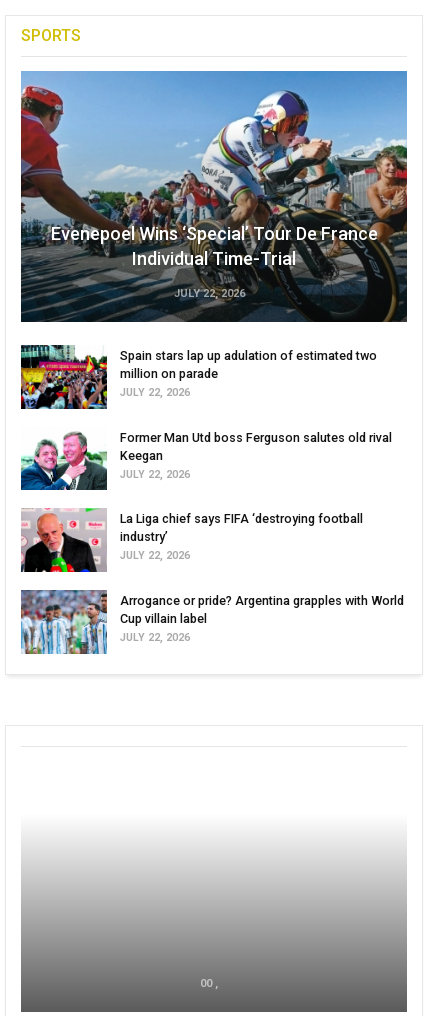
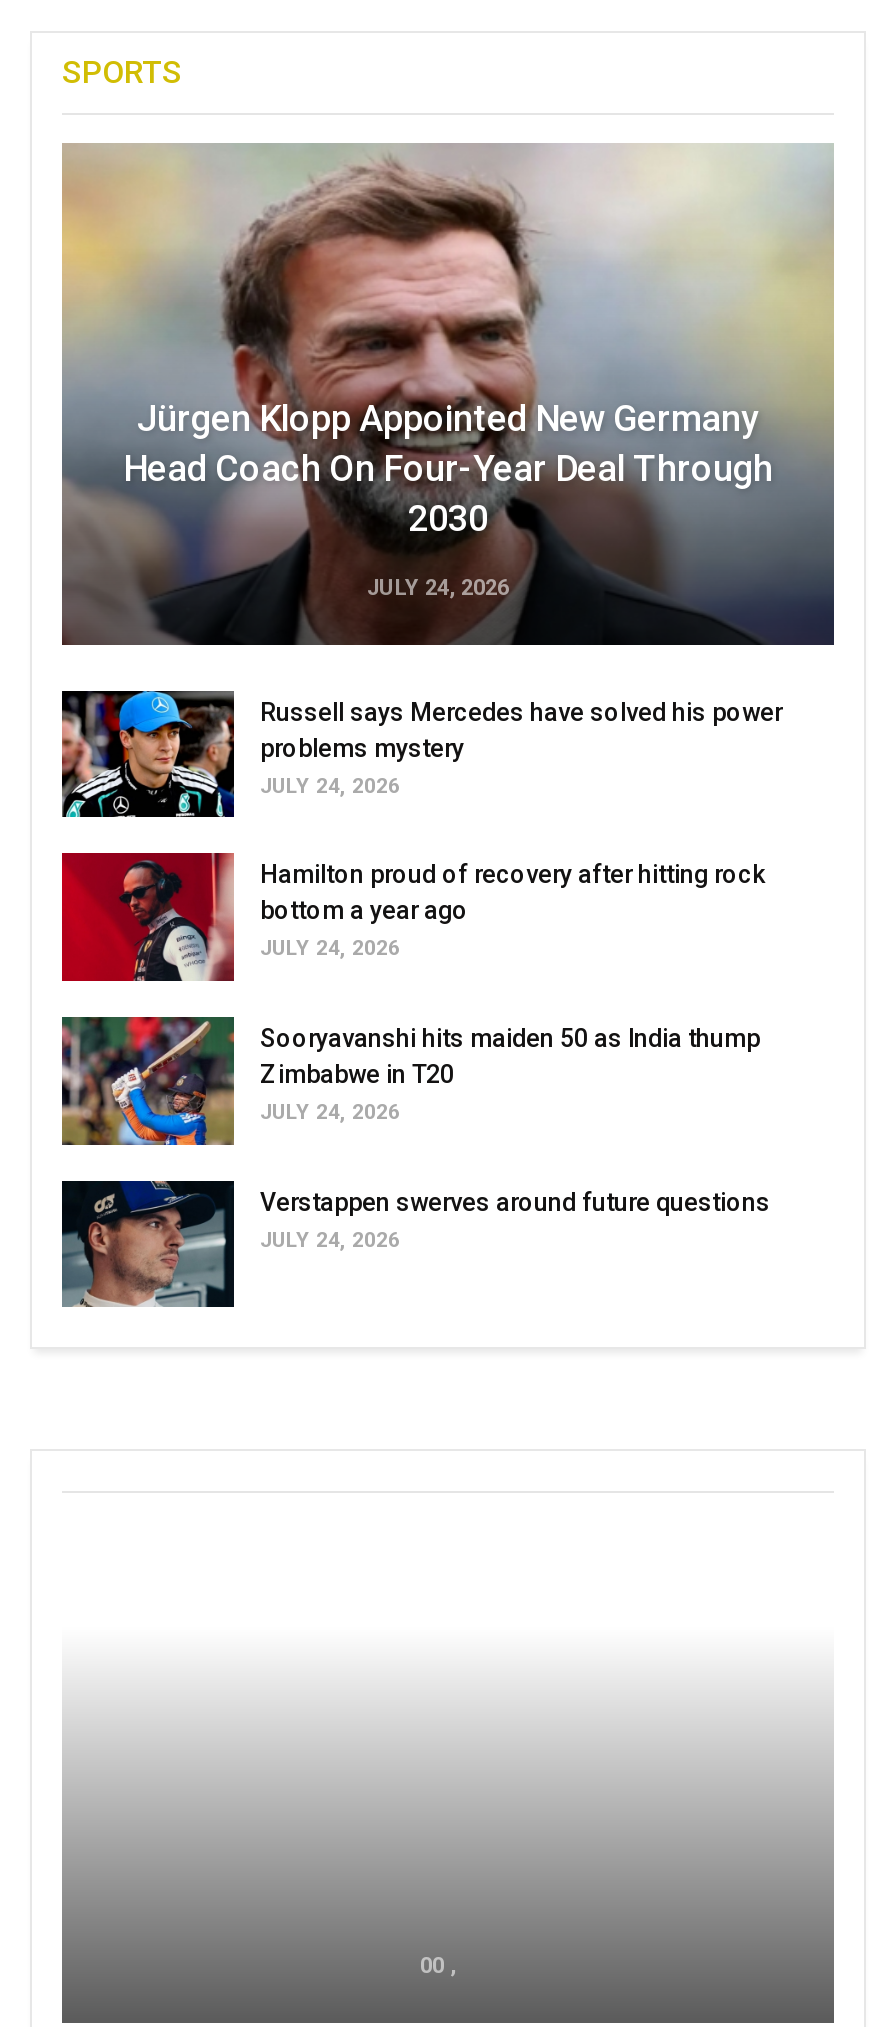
[20,70,408,323] [image] | Evenepoel Wins ‘special’ Tour De France | Individual Time-Trial -> [62,142,834,648] [image] | Jürgen Klopp Appointed New Germany | Head Coach On Four-Year Deal Through | 2030
[173,287,244,300] JULY 22, 2026 -> [367,574,509,600] JULY 24, 2026
[20,345,377,410] [image] | Spain stars lap up adulation of estimated two | million on parade | JULY 22, 2026 -> [60,688,782,818] [image] | Russell says Mercedes have solved his power | problems mystery | JULY 24, 2026
[20,426,392,491] [image] | Former Man Utd boss Ferguson salutes old rival | Keegan | JULY 22, 2026 -> [60,850,764,984] [image] | Hamilton proud of recovery after hitting rock | bottom a year ago | JULY 24, 2026
[20,507,363,573] [image] | La Liga chief says FIFA ‘destroying football | industry’ | JULY 22, 2026 -> [60,1014,760,1148] [image] | Sooryavanshi hits maiden 50 as India thump | Zimbabwe in T20 | JULY 24, 2026
[20,590,404,654] [image] | Arrogance or pride? Argentina grapples with World | Cup villain label | JULY 22, 2026 -> [60,1180,770,1308] [image] | Verstappen swerves around future questions | JULY 24, 2026

